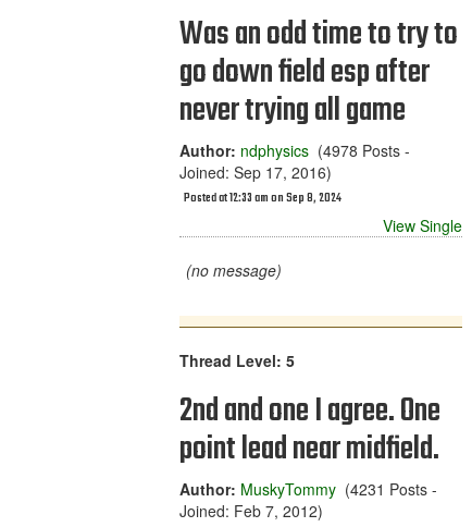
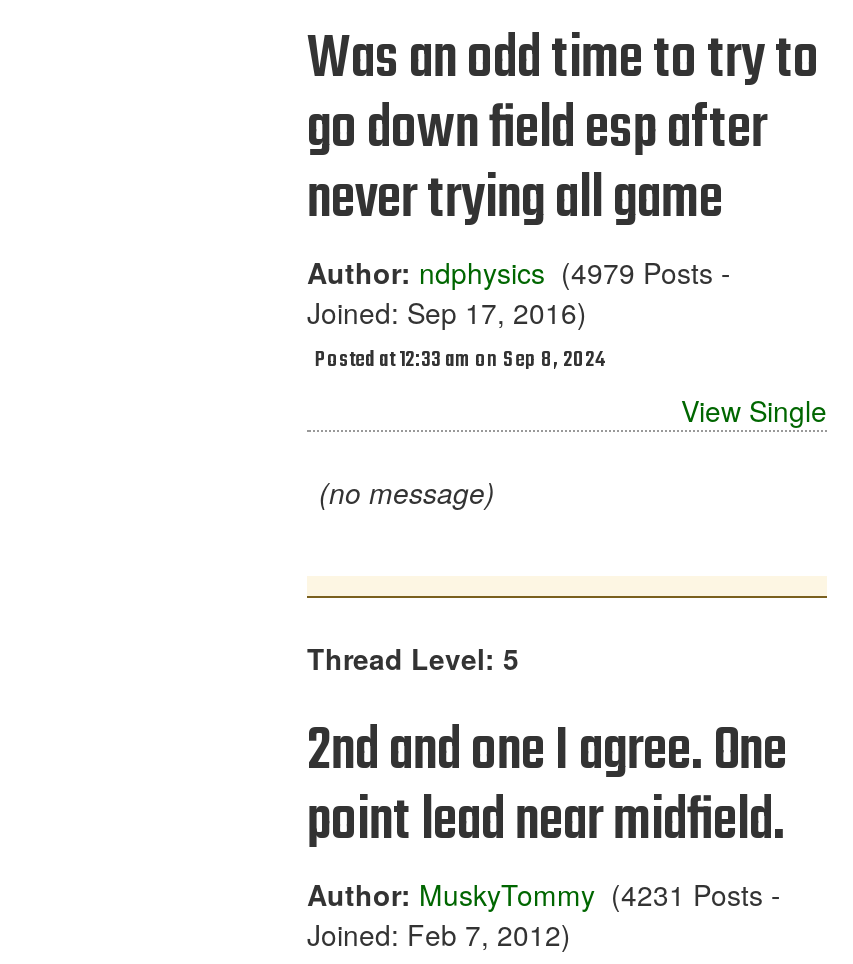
[179,139,410,161] Author: ndphysics (4978 Posts - -> [307,252,731,292] Author: ndphysics (4979 Posts -

